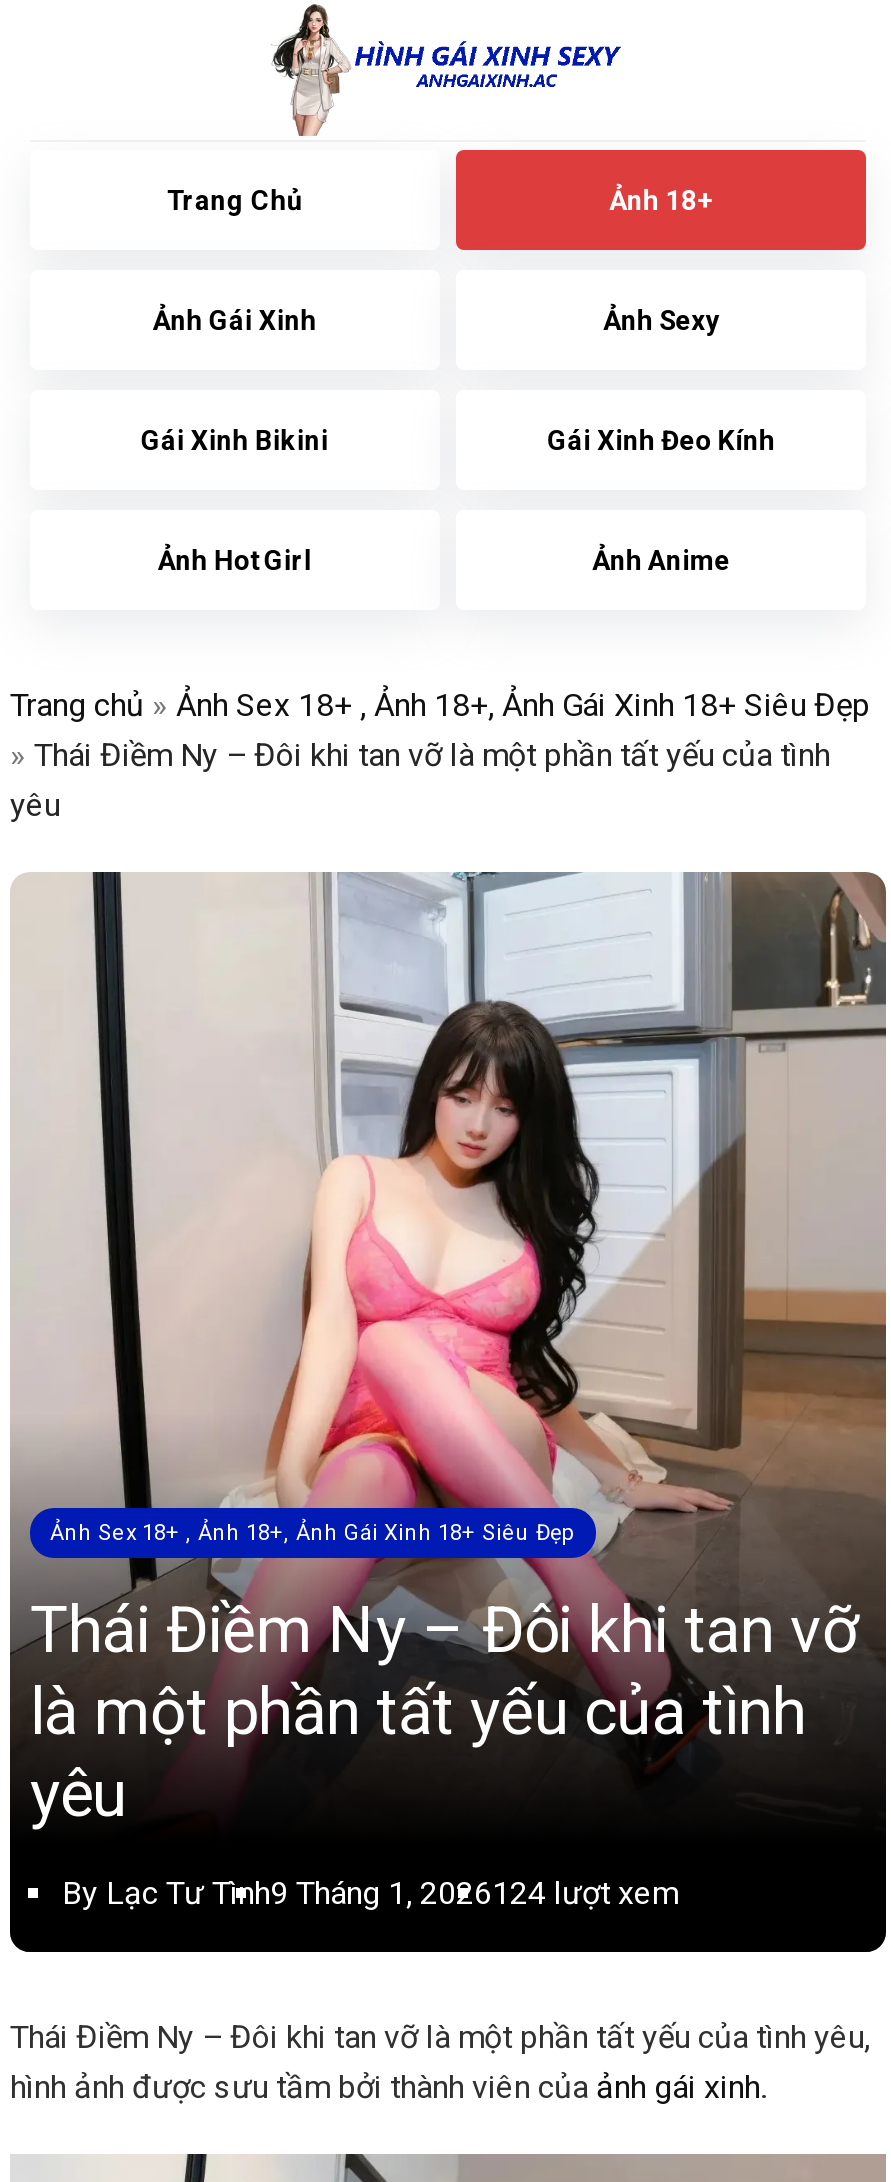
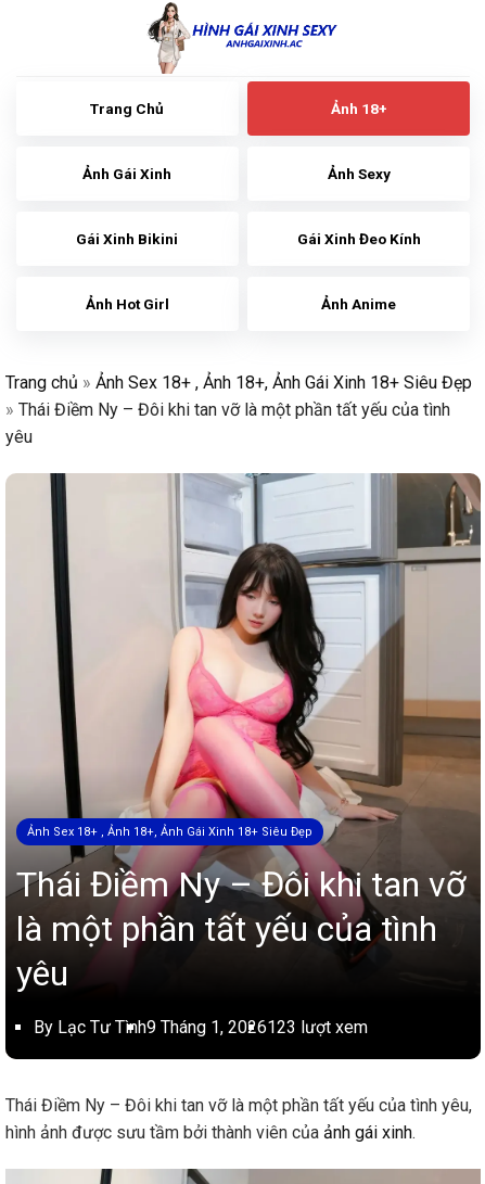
[62,1873,678,1911] By Lạc Tư Tình9 Tháng 1, 2026124 lượt xem -> [34,1016,368,1037] By Lạc Tư Tình9 Tháng 1, 2026123 lượt xem

